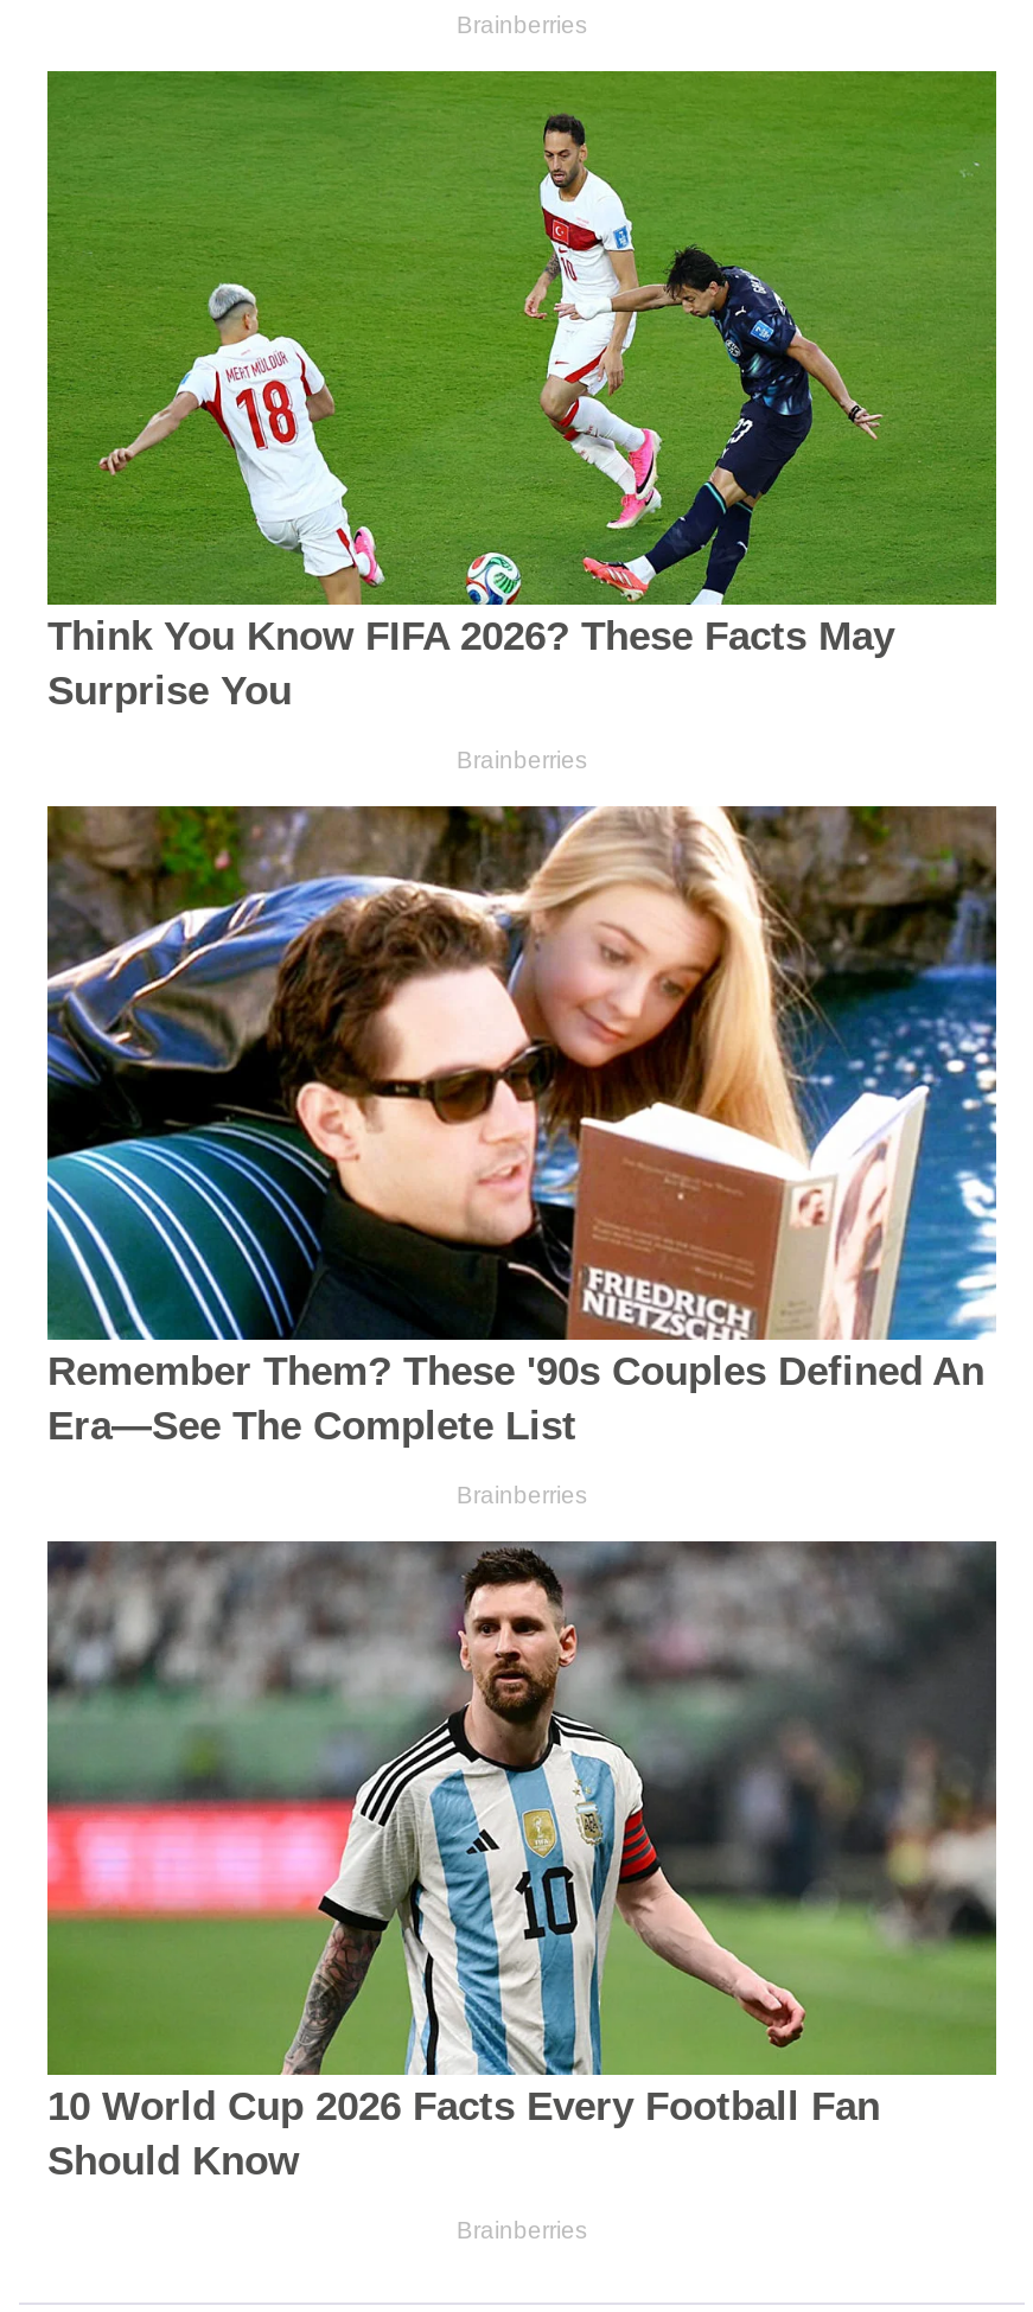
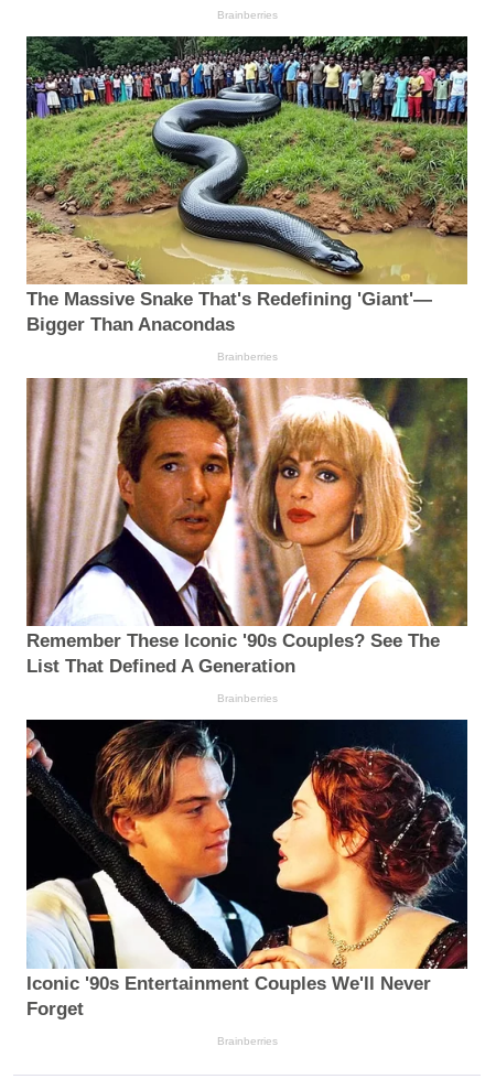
[45,70,999,713] [image] | Think You Know FIFA 2026? These Facts May | Surprise You -> [25,35,468,335] [image] | The Massive Snake That's Redefining 'Giant'— | Bigger Than Anacondas
[45,803,999,1448] [image] | Remember Them? These '90s Couples Defined An | Era—See The Complete List -> [25,377,468,677] [image] | Remember These Iconic '90s Couples? See The | List That Defined A Generation
[45,1540,999,2183] [image] | 10 World Cup 2026 Facts Every Football Fan | Should Know -> [25,719,468,1019] [image] | Iconic '90s Entertainment Couples We'll Never | Forget

